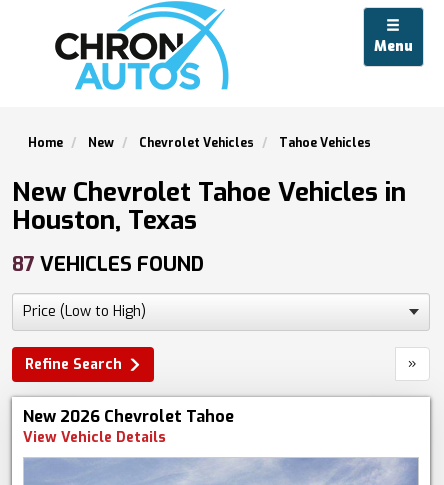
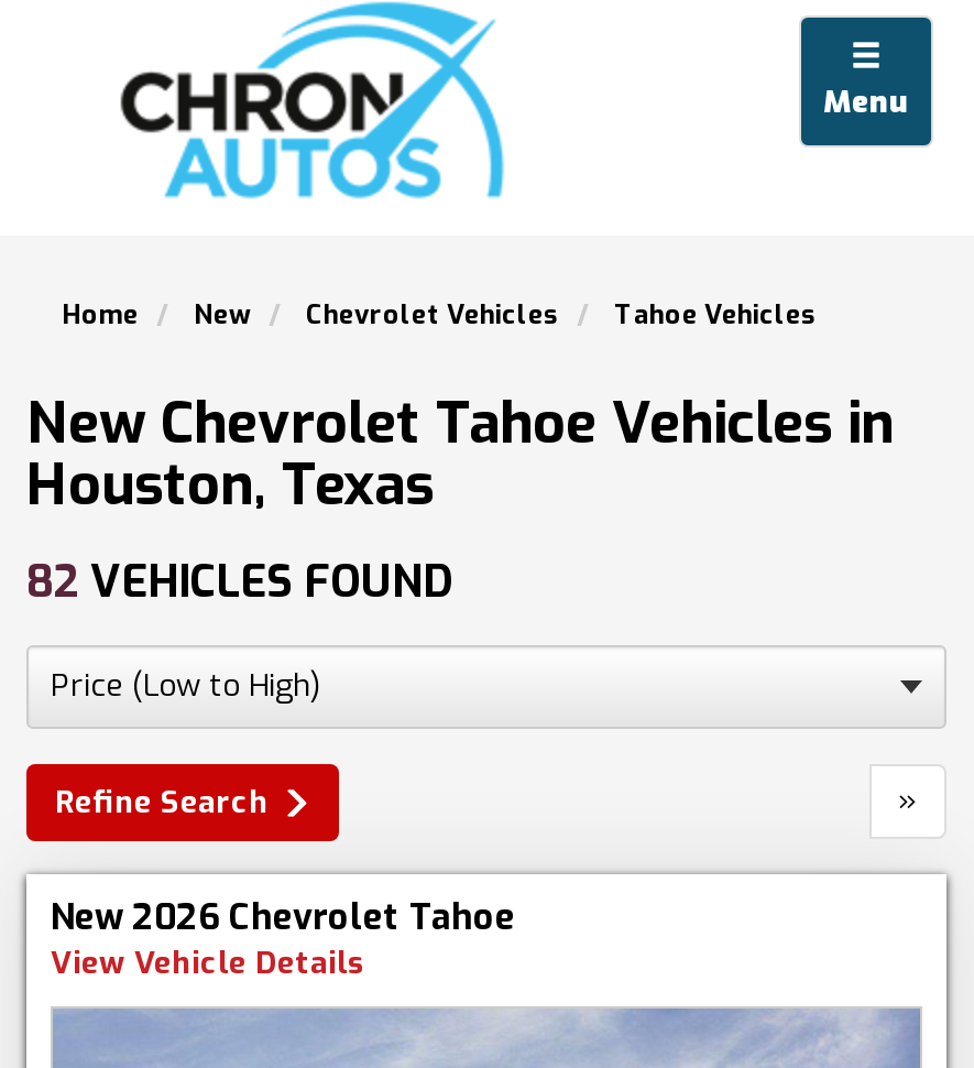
[12,251,204,278] 87 VEHICLES FOUND -> [26,552,451,612] 82 VEHICLES FOUND

